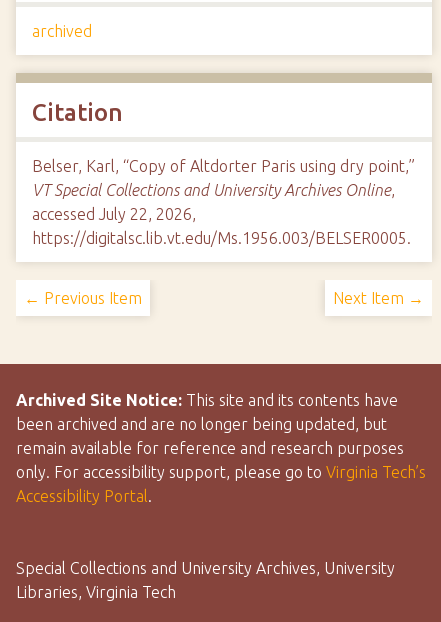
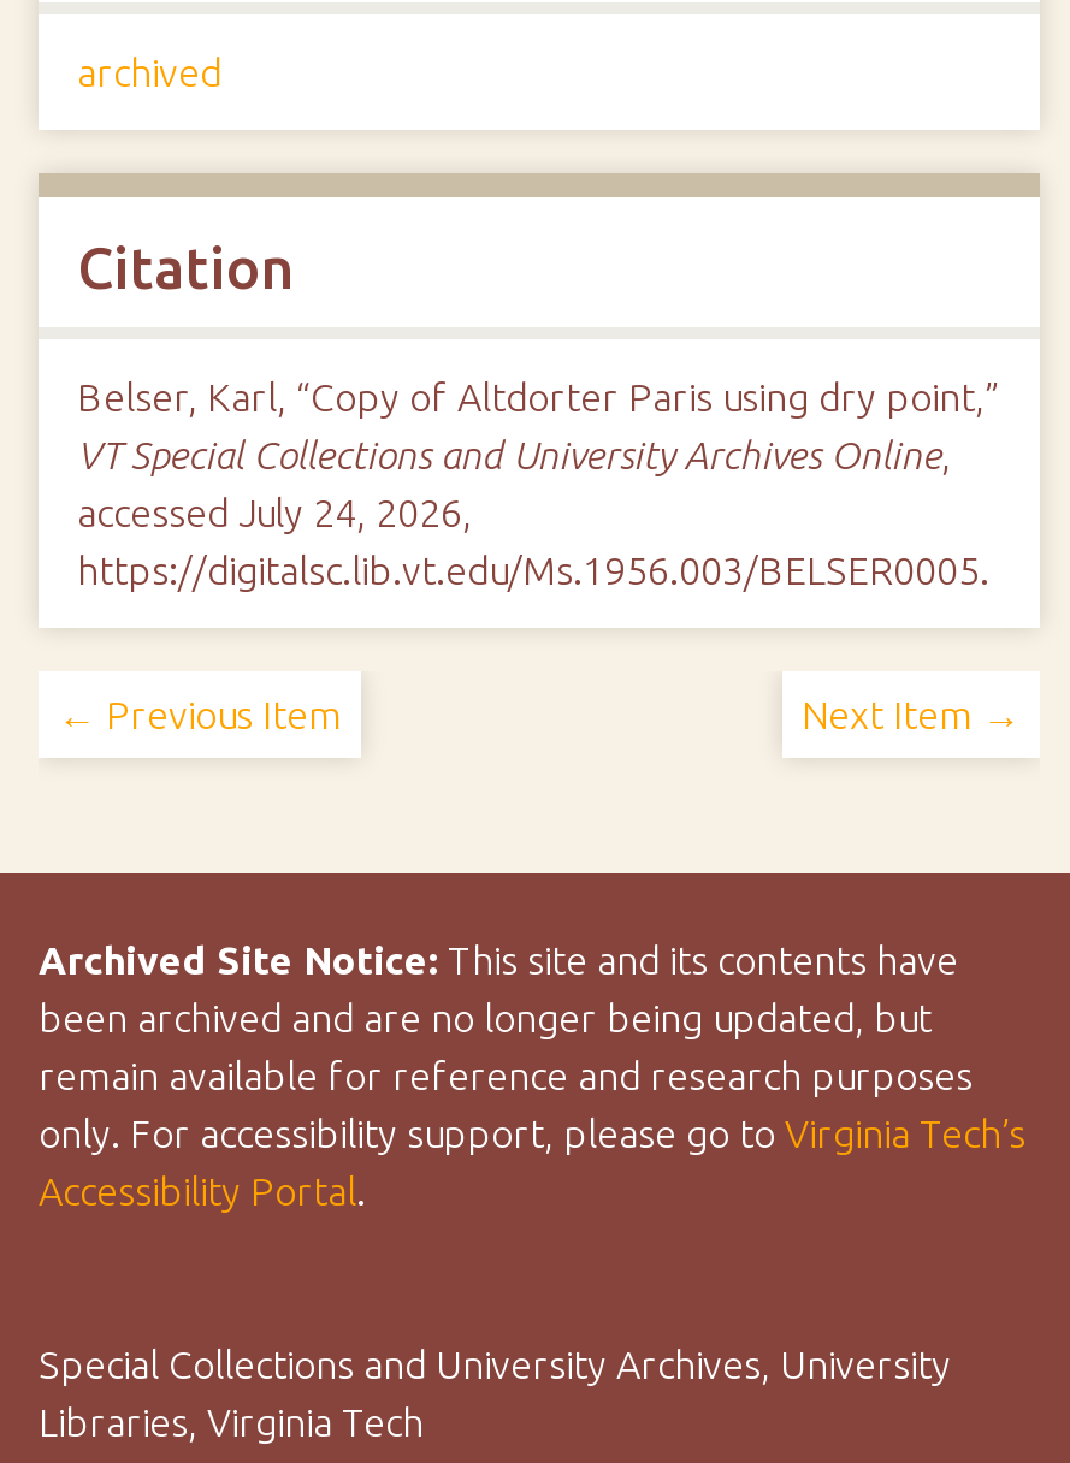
[32,205,196,223] accessed July 22, 2026, -> [77,491,472,534] accessed July 24, 2026,

